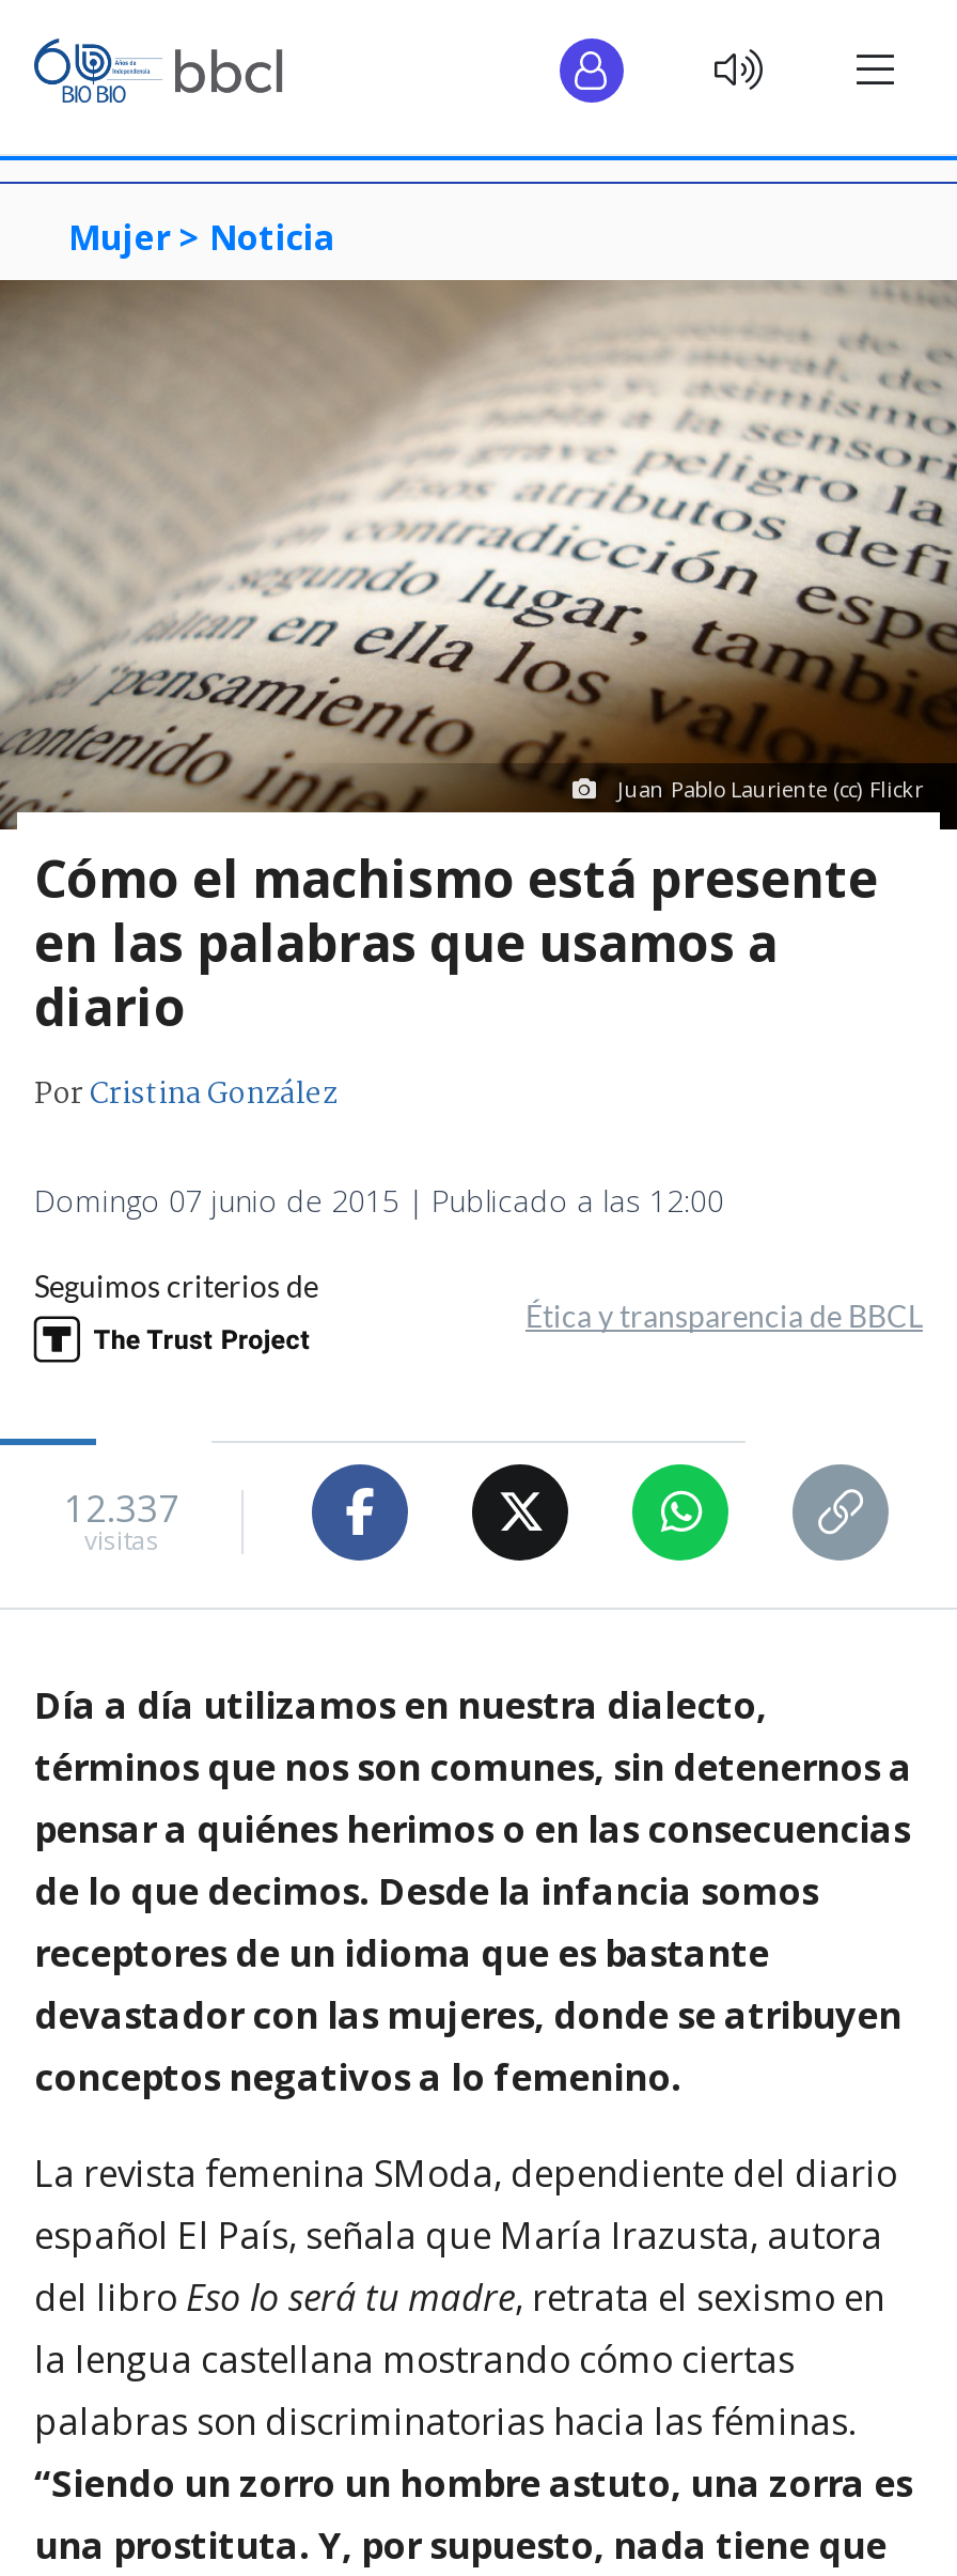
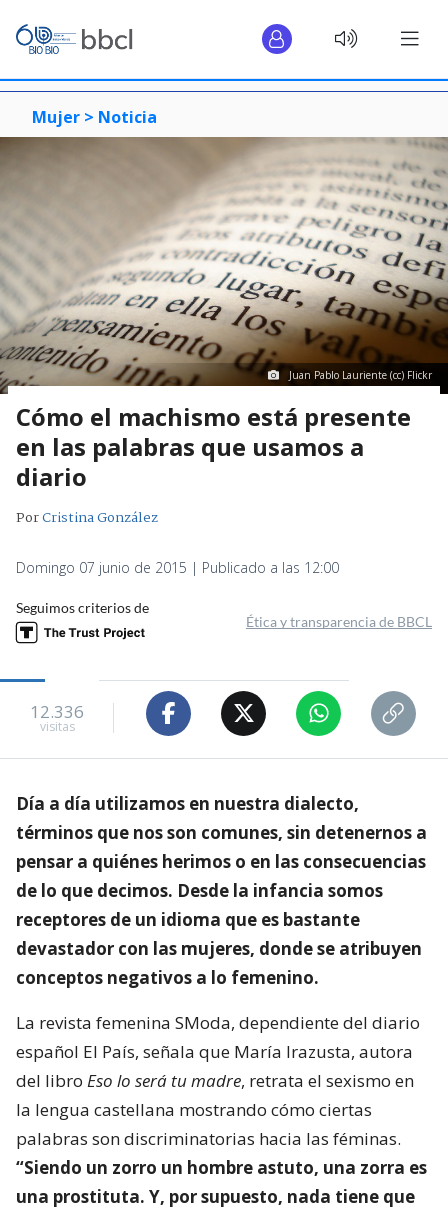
[64,1484,179,1533] 12.337 -> [30,700,84,723] 12.336

